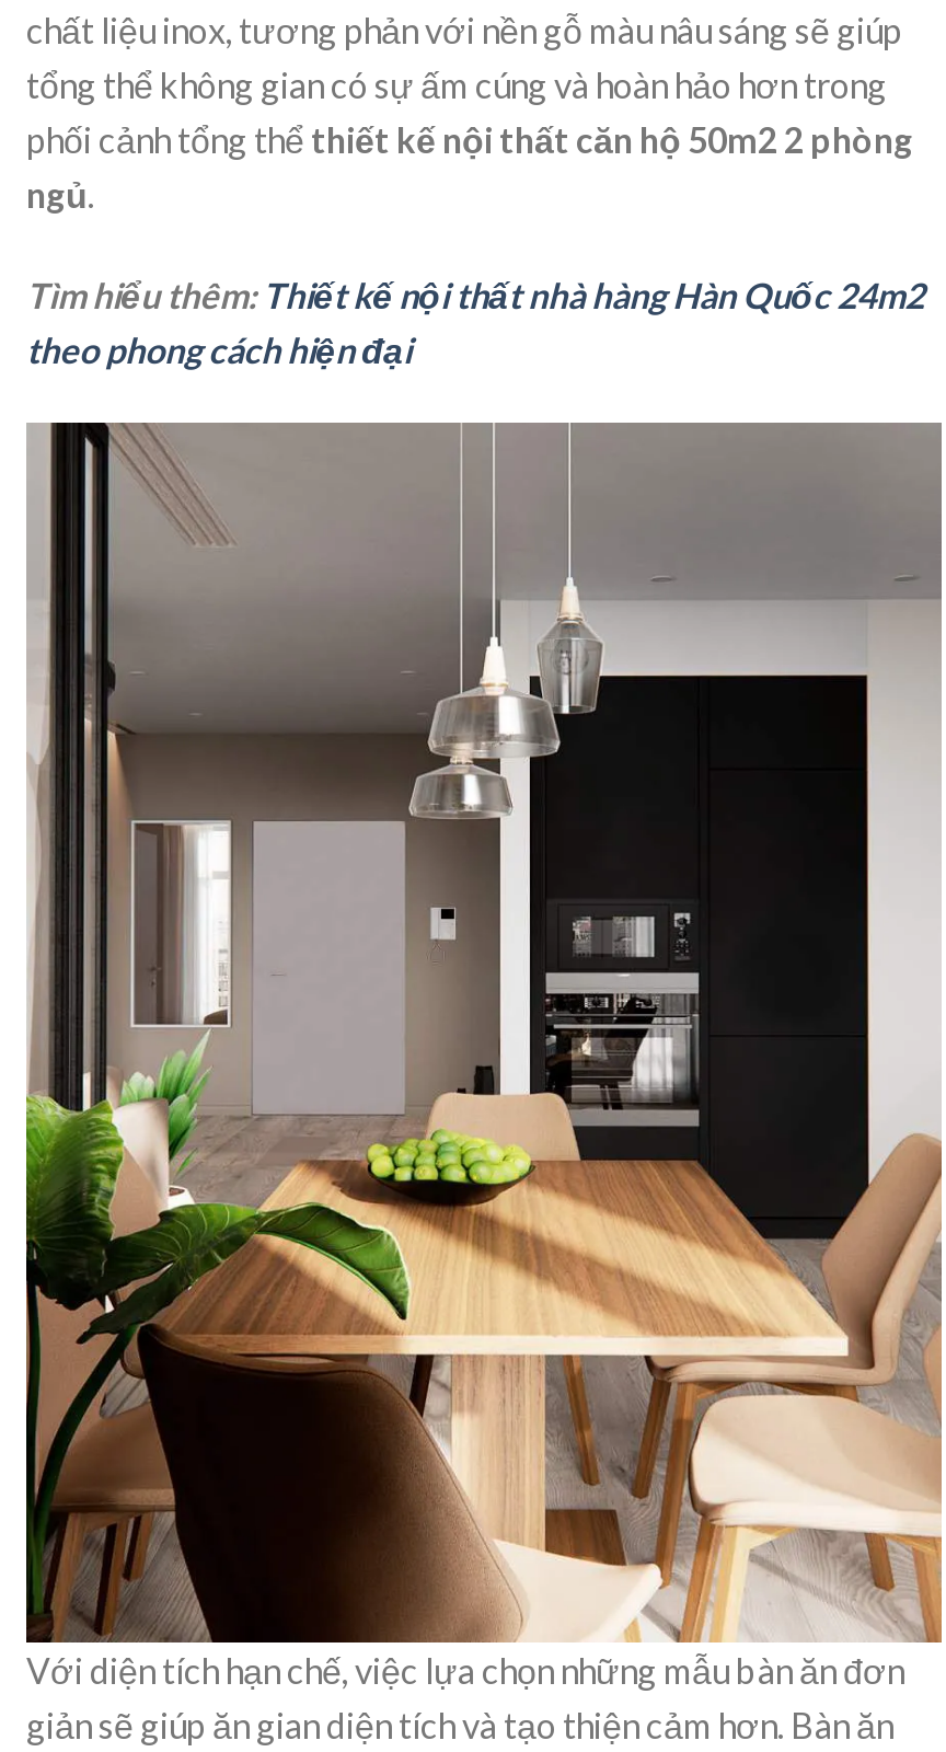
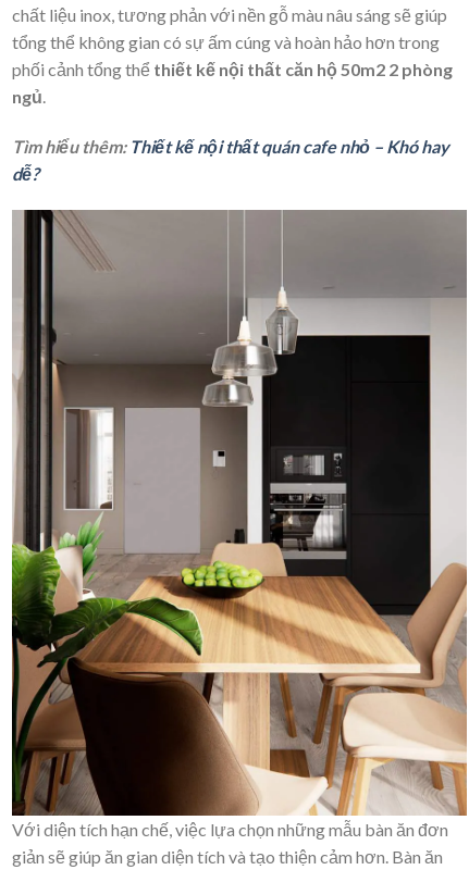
[26,274,924,370] Tìm hiểu thêm: Thiết kế nội thất nhà hàng Hàn Quốc 24m2 | theo phong cách hiện đại -> [12,136,449,184] Tìm hiểu thêm: Thiết kế nội thất quán cafe nhỏ – Khó hay | dễ?

